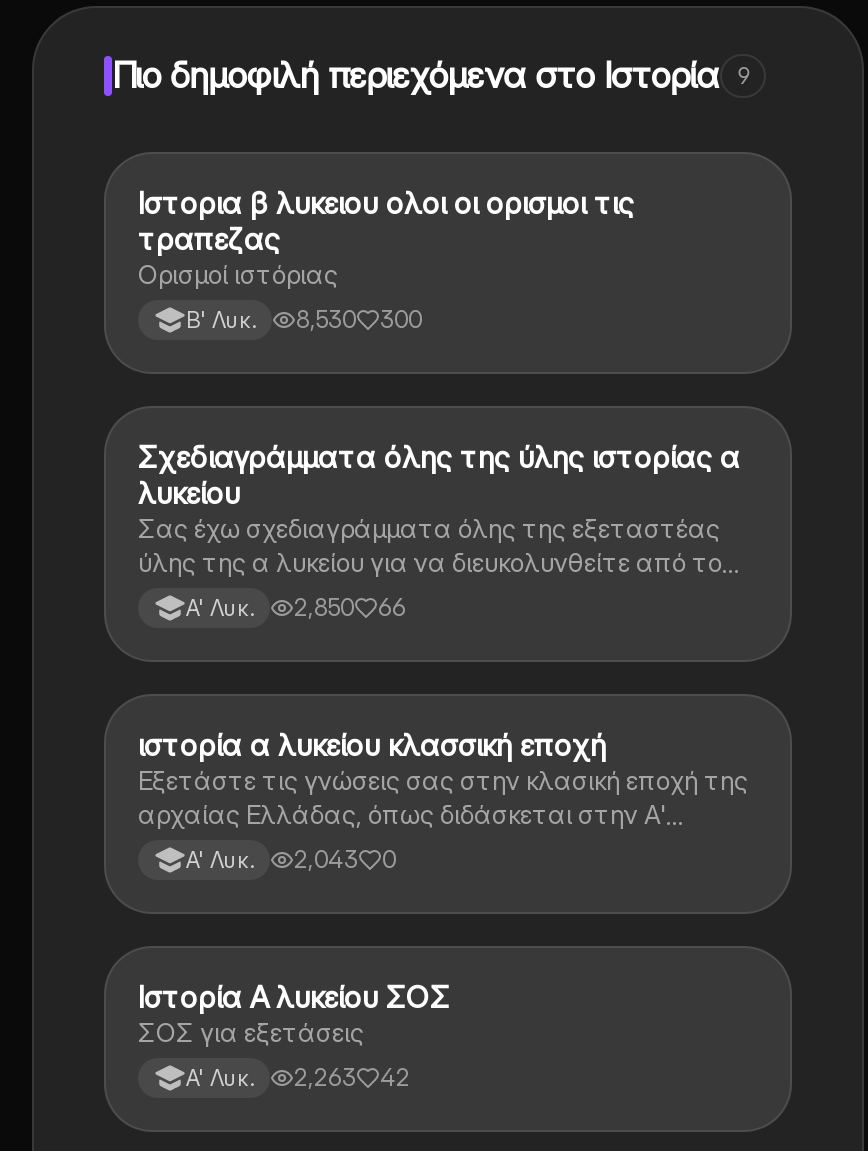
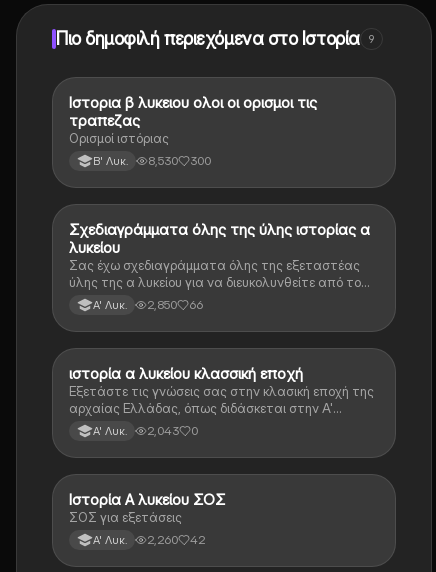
[186,1063,410,1093] Α' Λυκ. 2,263 42 -> [93,532,205,547] Α' Λυκ. 2,260 42

